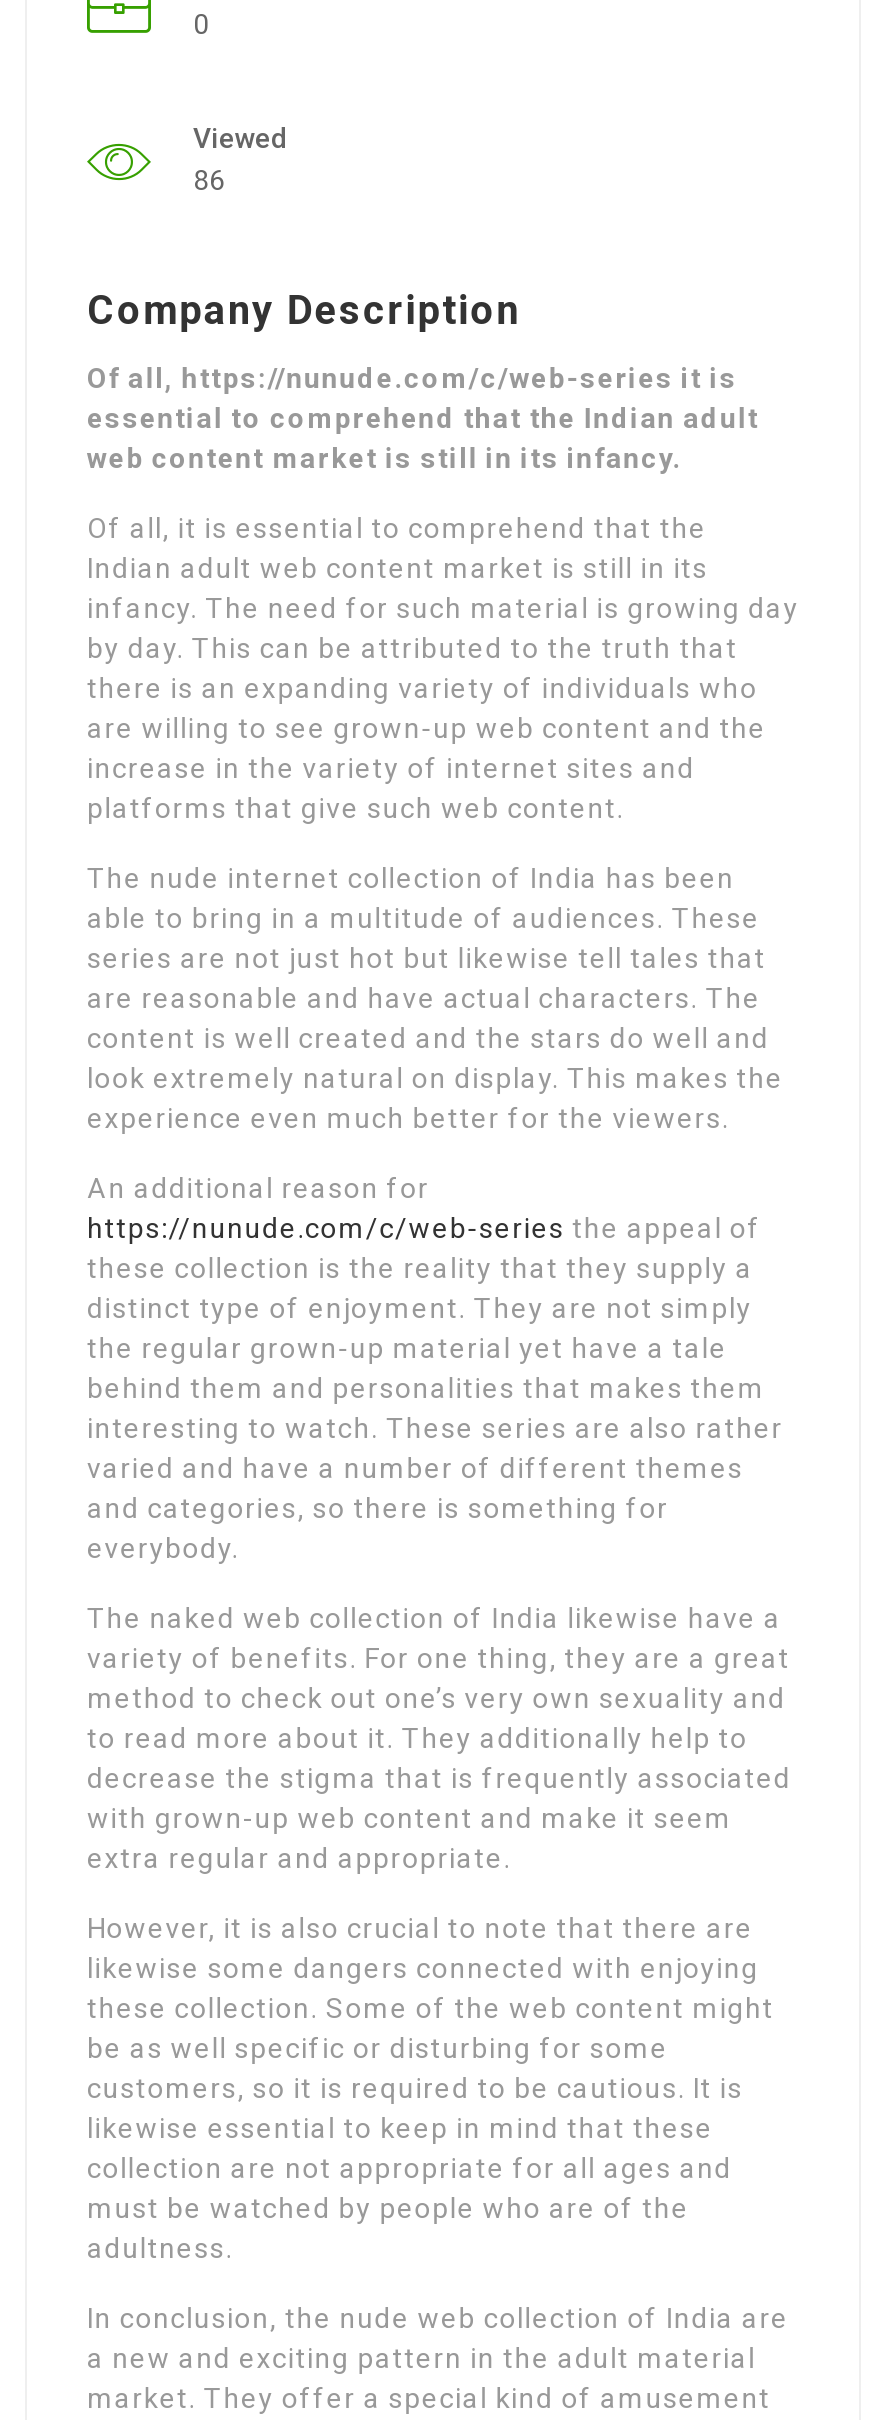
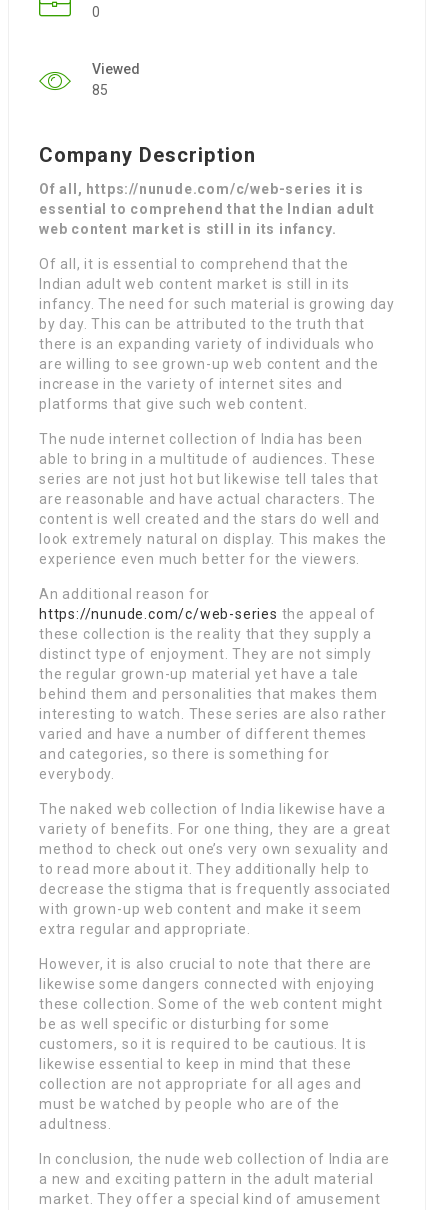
[193,164,225,196] 86 -> [92,82,108,98] 85

